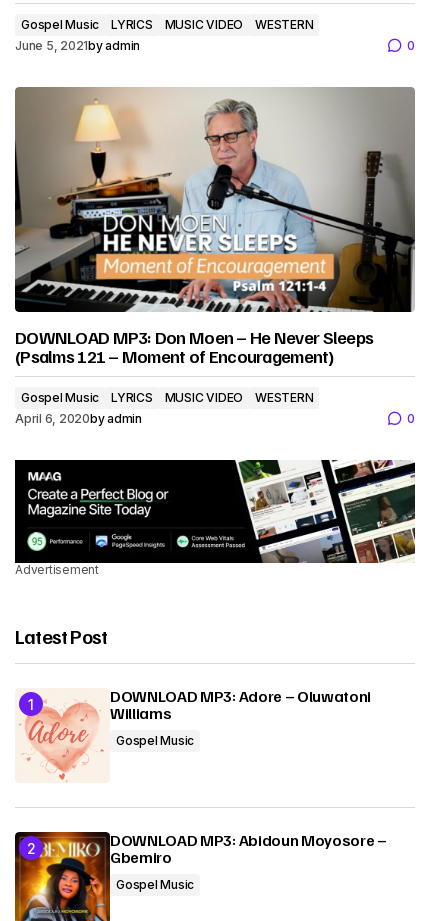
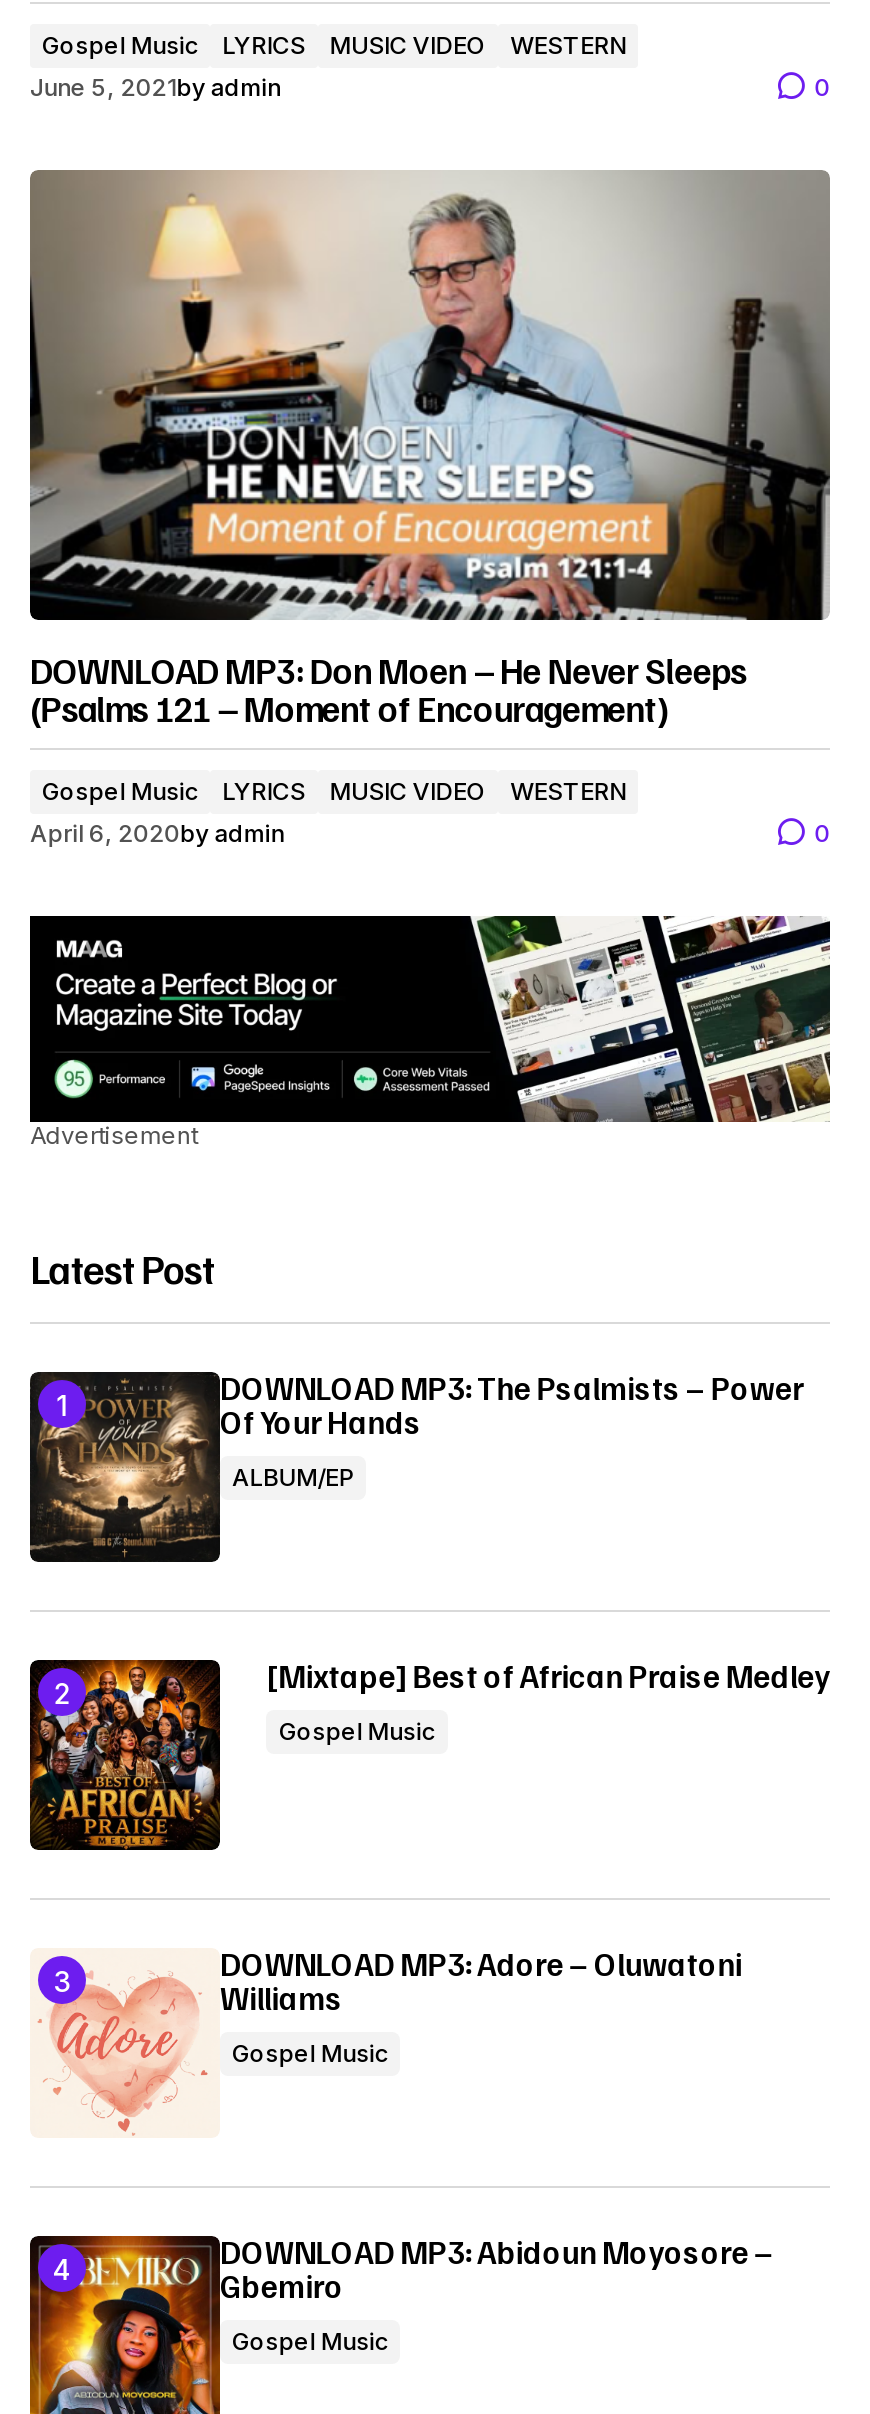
none -> [28,1368,804,1564] [image] | DOWNLOAD MP3: The Psalmists – Power | Of Your Hands | ALBUM/EP
none -> [28,1656,830,1852] [image] | [Mixtape] Best of African Praise Medley | Gospel Music

